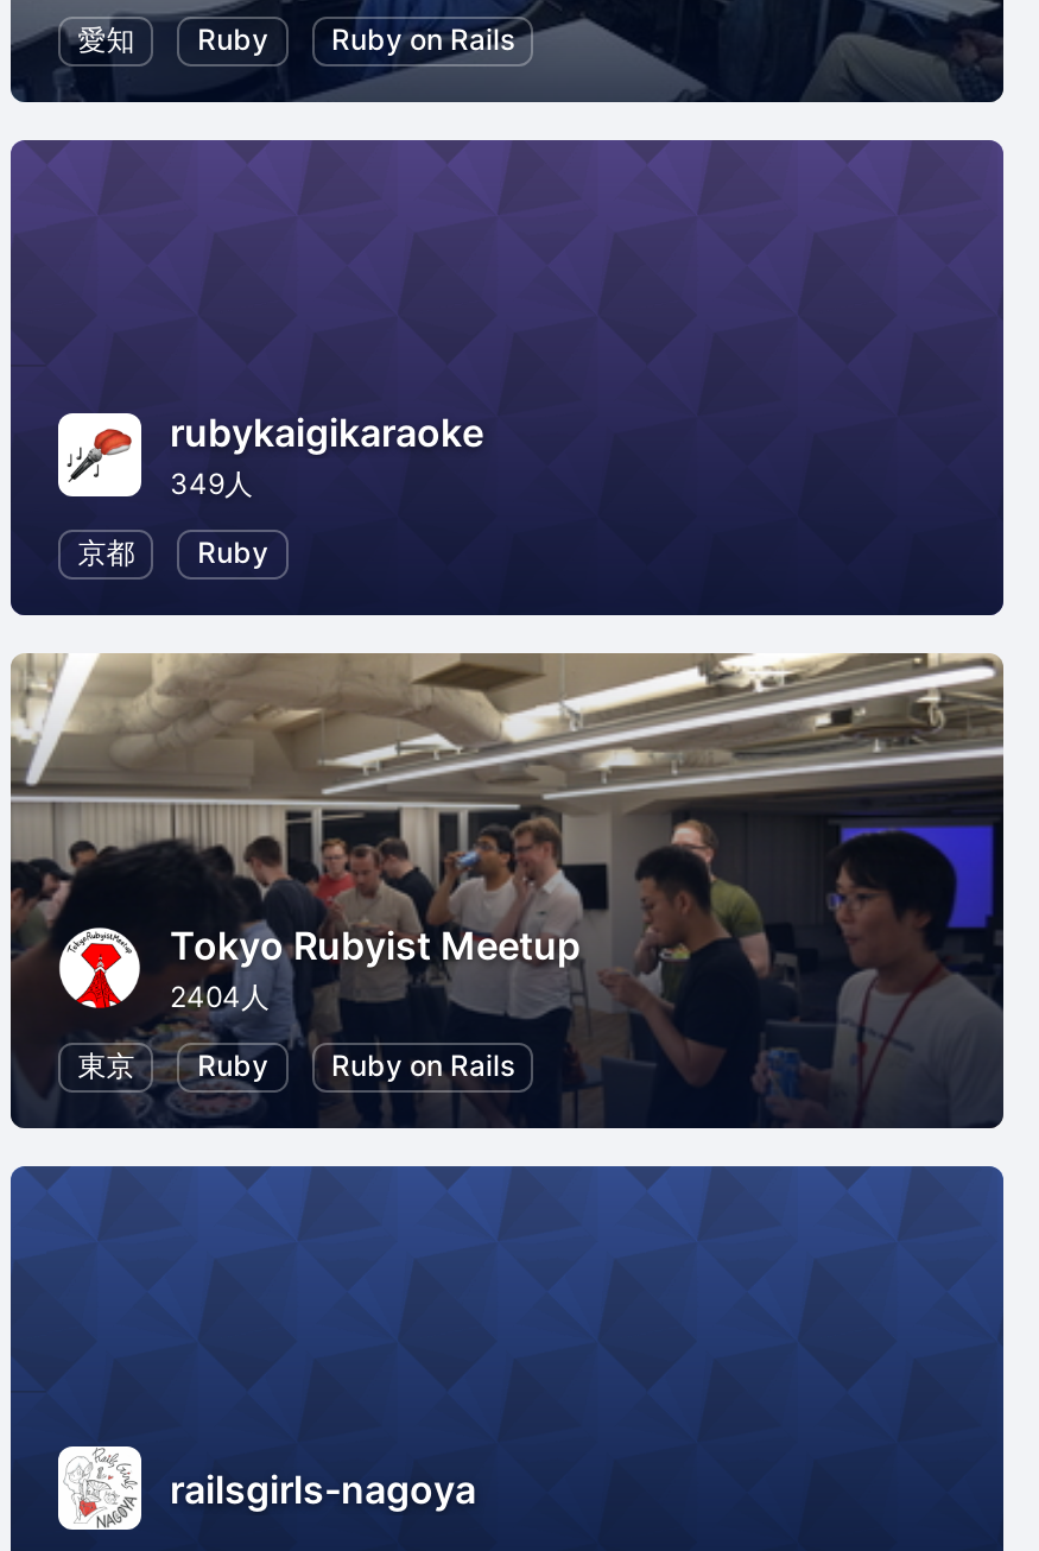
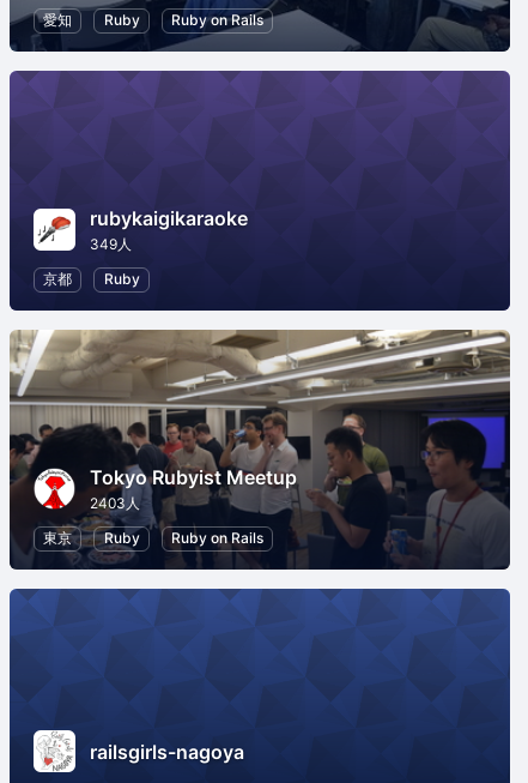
[170,980,270,1015] 2404人 -> [90,495,140,512] 2403人

